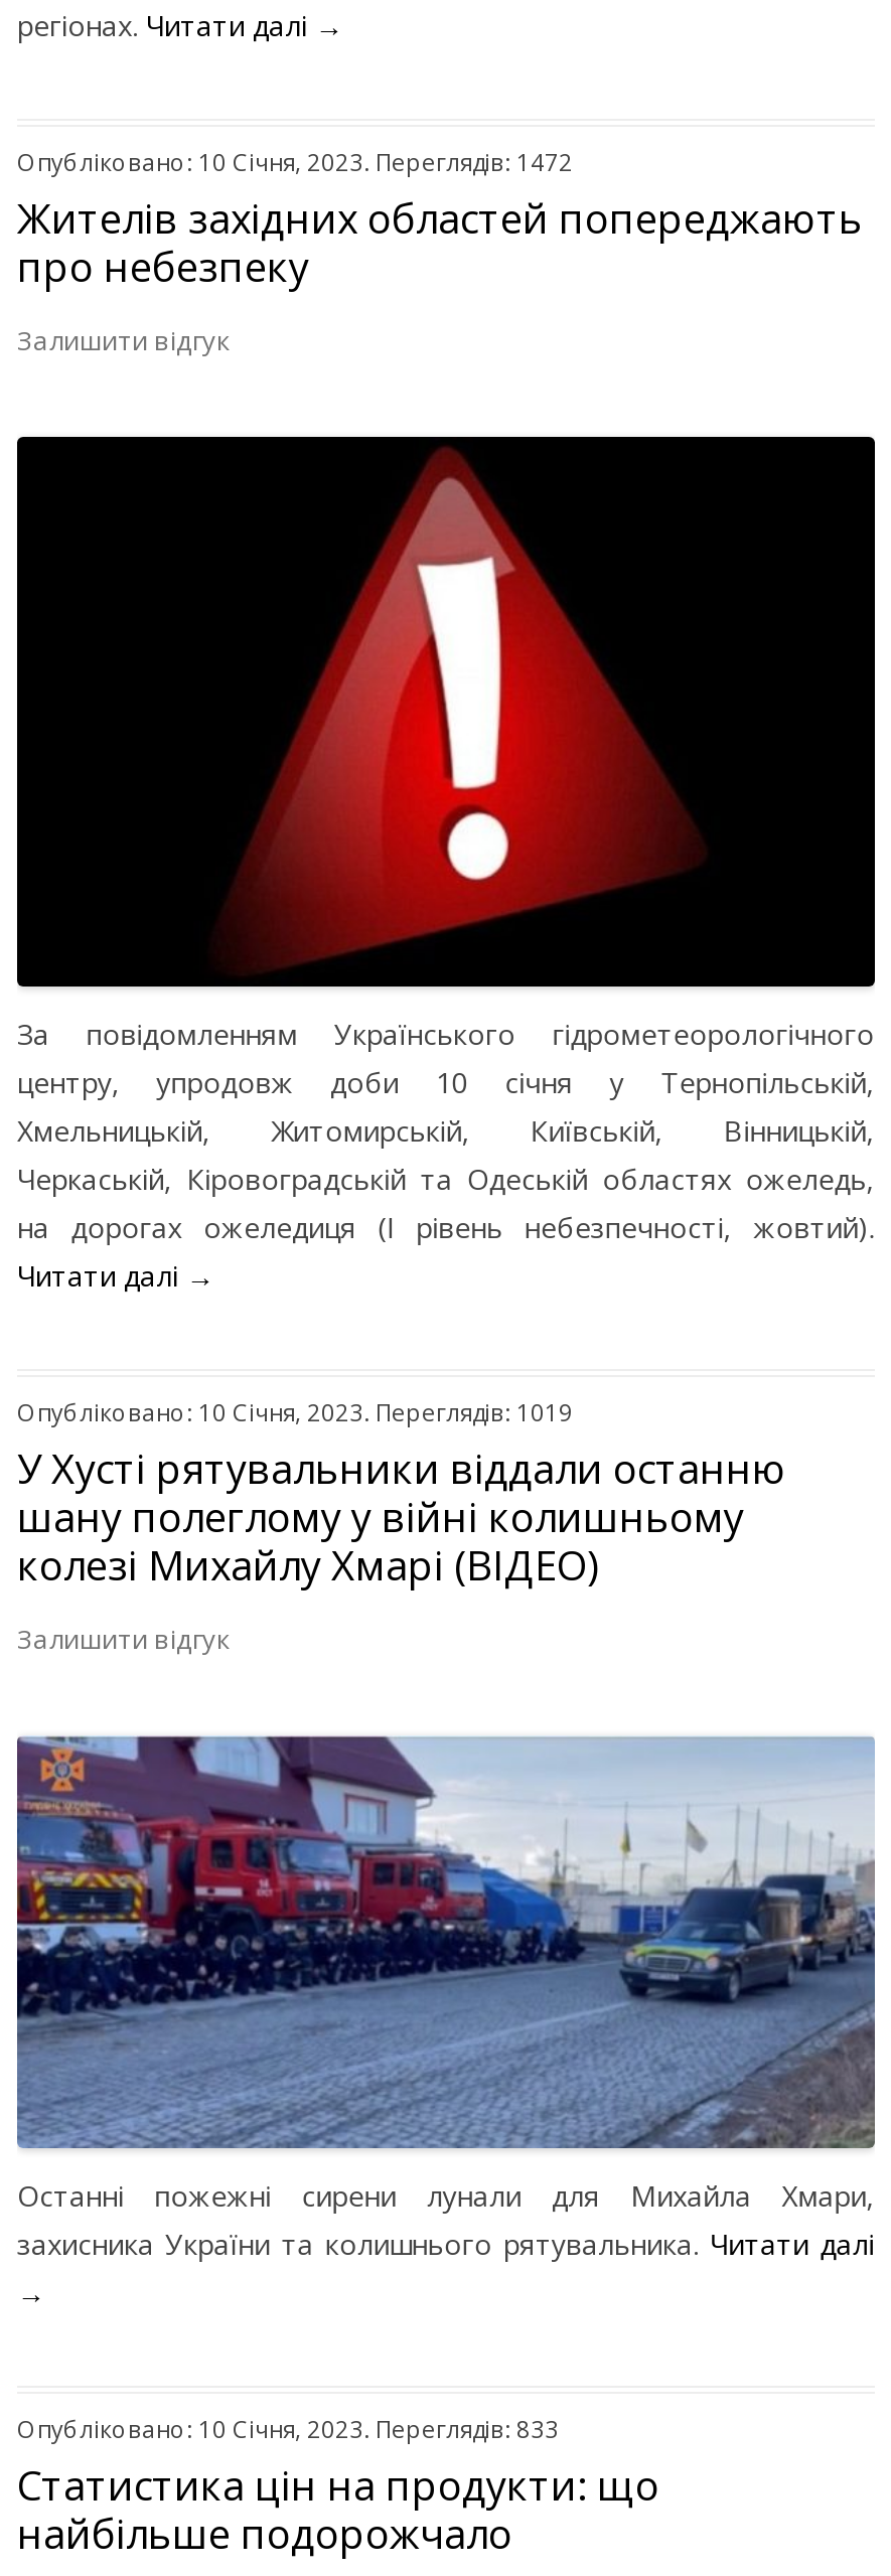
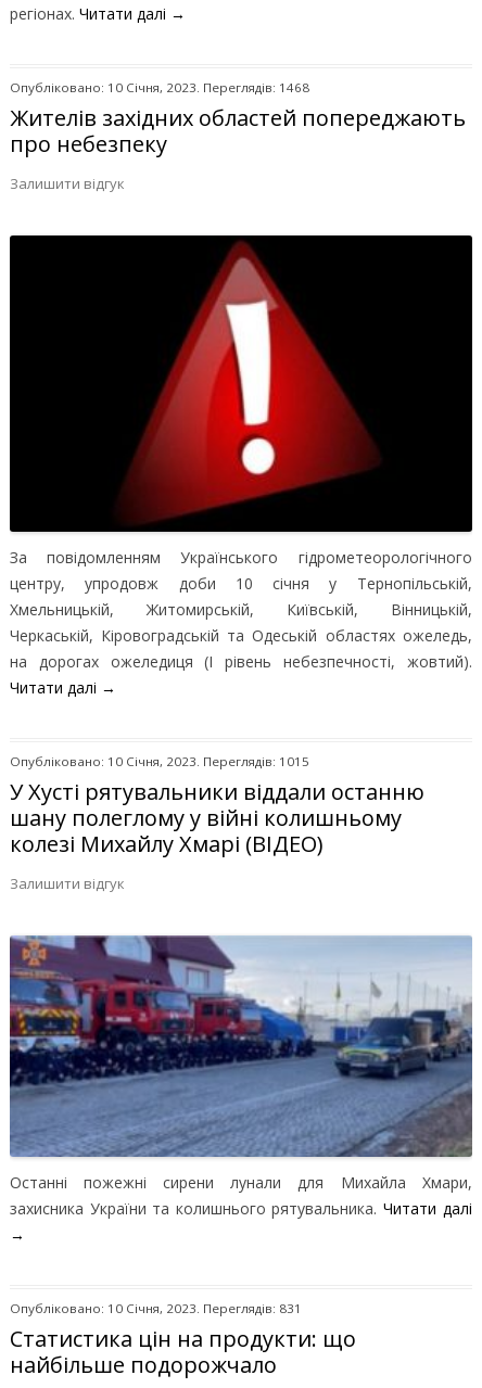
[17,148,573,178] Опубліковано: 10 Січня, 2023. Переглядів: 1472 -> [10,80,309,96] Опубліковано: 10 Січня, 2023. Переглядів: 1468
[17,1398,573,1428] Опубліковано: 10 Січня, 2023. Переглядів: 1019 -> [10,753,309,769] Опубліковано: 10 Січня, 2023. Переглядів: 1015
[17,2414,559,2444] Опубліковано: 10 Січня, 2023. Переглядів: 833 -> [10,1300,302,1317] Опубліковано: 10 Січня, 2023. Переглядів: 831

